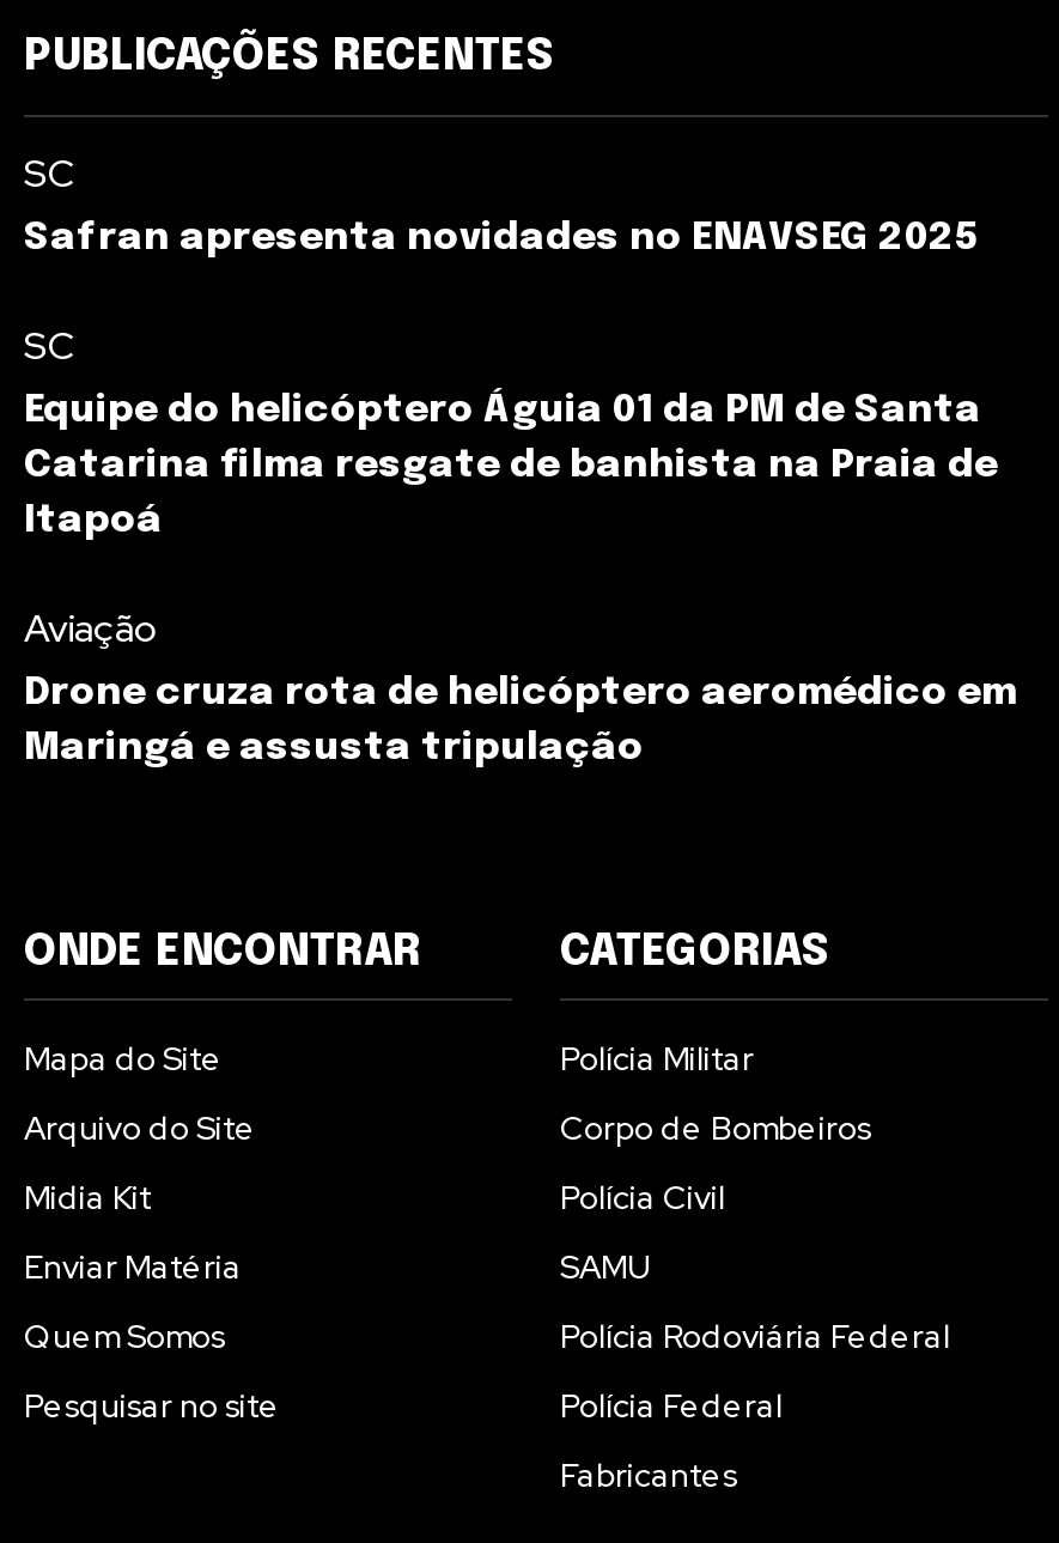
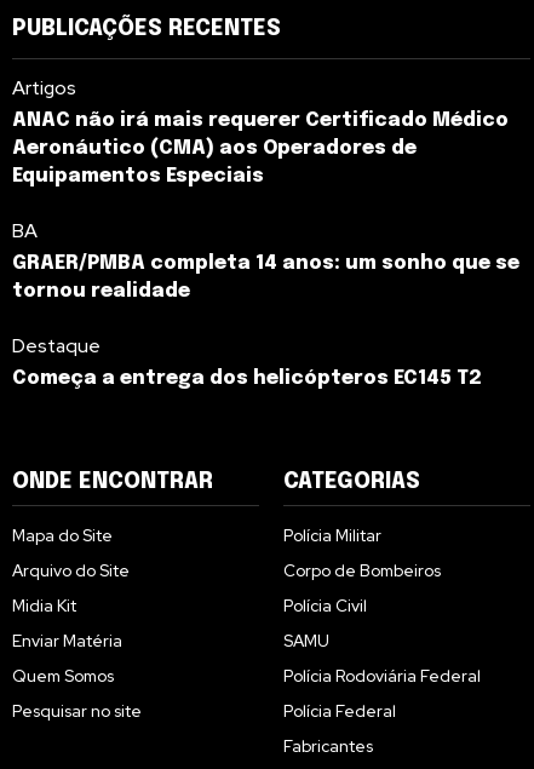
[24,148,979,258] SC | Safran apresenta novidades no ENAVSEG 2025 -> [12,75,509,186] Artigos | ANAC não irá mais requerer Certificado Médico | Aeronáutico (CMA) aos Operadores de | Equipamentos Especiais
[24,320,998,541] SC | Equipe do helicóptero Águia 01 da PM de Santa | Catarina filma resgate de banhista na Praia de | Itapoá -> [12,218,519,301] BA | GRAER/PMBA completa 14 anos: um sonho que se | tornou realidade
[24,603,1017,768] Aviação | Drone cruza rota de helicóptero aeromédico em | Maringá e assusta tripulação -> [12,333,482,388] Destaque | Começa a entrega dos helicópteros EC145 T2

